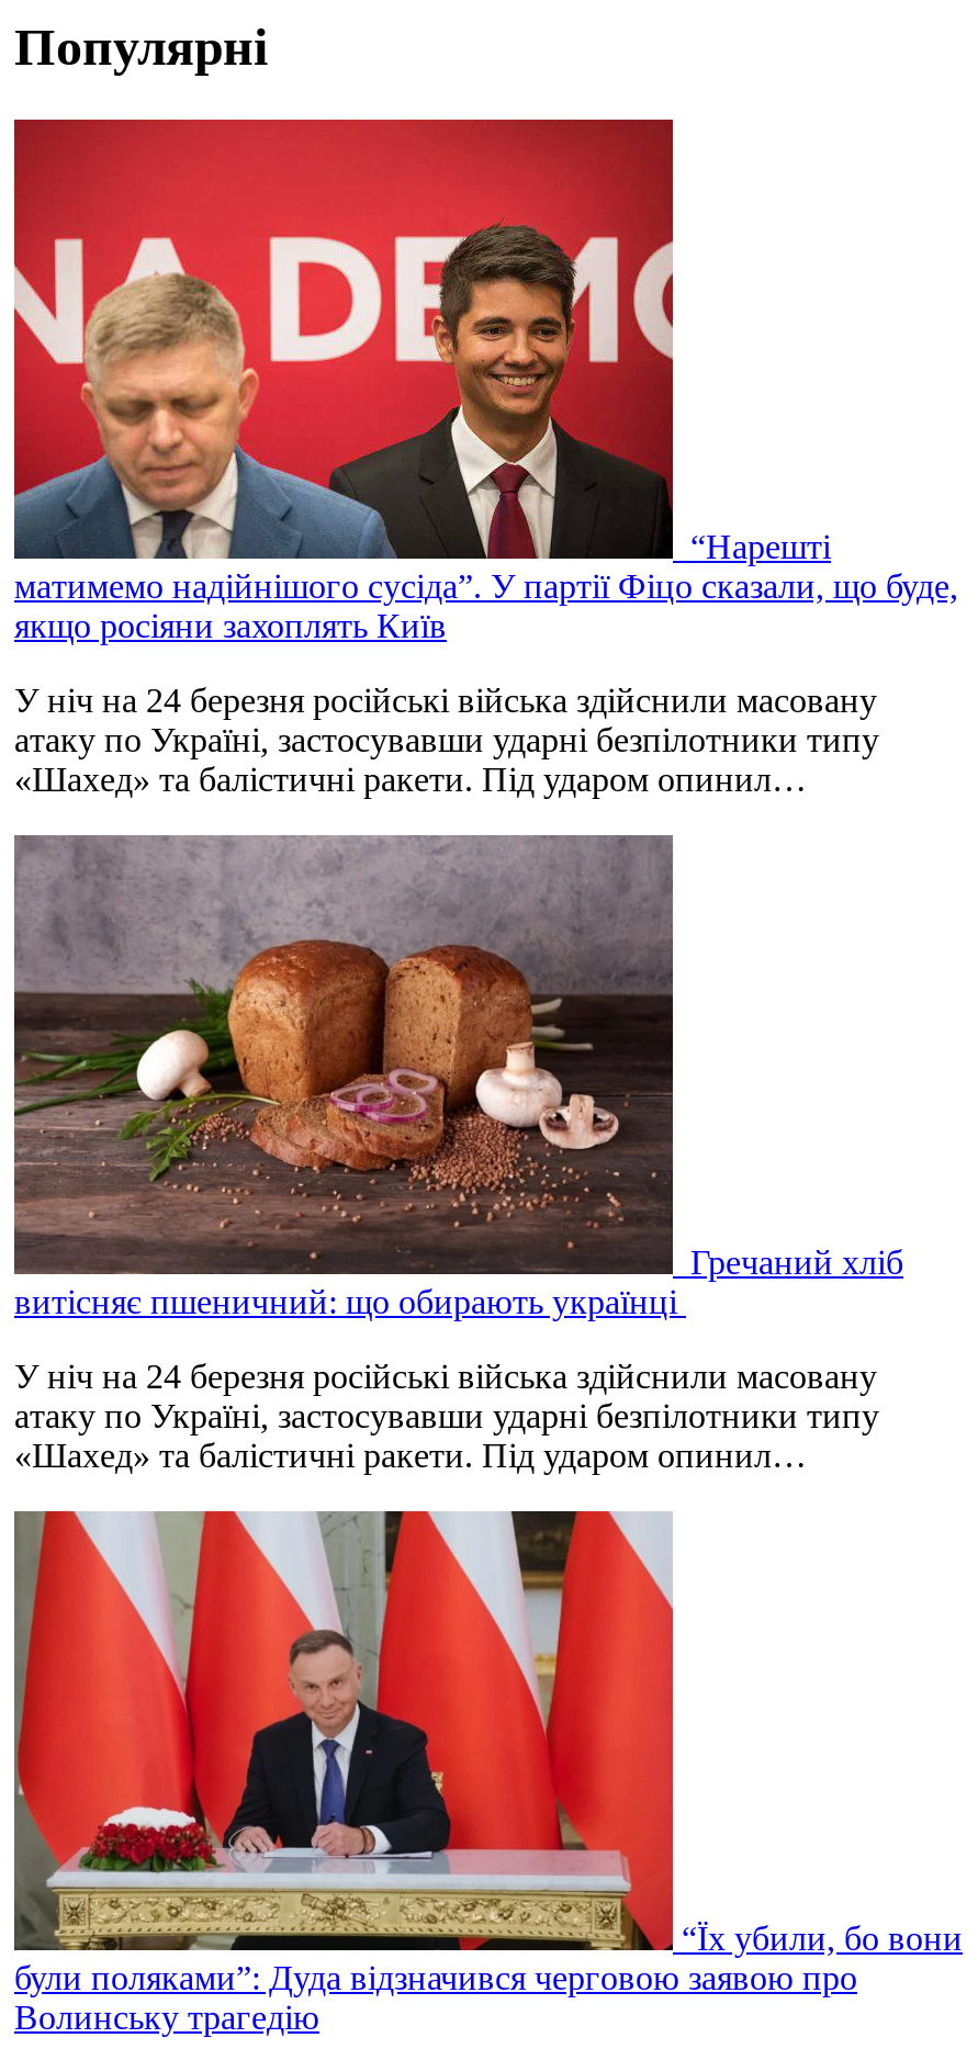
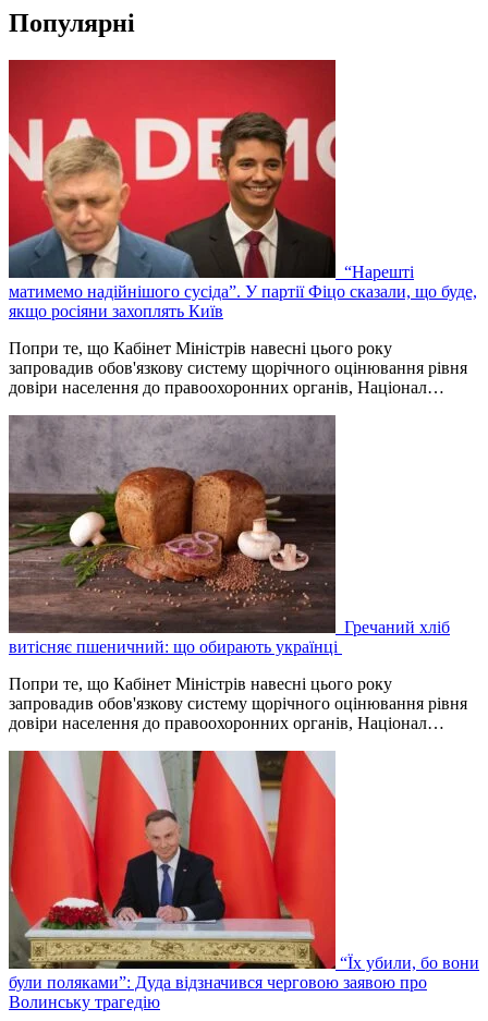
[14,682,879,799] У ніч на 24 березня російські війська здійснили масовану | атаку по Україні, застосувавши ударні безпілотники типу | «Шахед» та балістичні ракети. Під ударом опинил… -> [9,339,467,397] Попри те, що Кабінет Міністрів навесні цього року | запровадив обов'язкову систему щорічного оцінювання рівня | довіри населення до правоохоронних органів, Націонал…
[14,1358,879,1475] У ніч на 24 березня російські війська здійснили масовану | атаку по Україні, застосувавши ударні безпілотники типу | «Шахед» та балістичні ракети. Під ударом опинил… -> [9,675,467,733] Попри те, що Кабінет Міністрів навесні цього року | запровадив обов'язкову систему щорічного оцінювання рівня | довіри населення до правоохоронних органів, Націонал…

